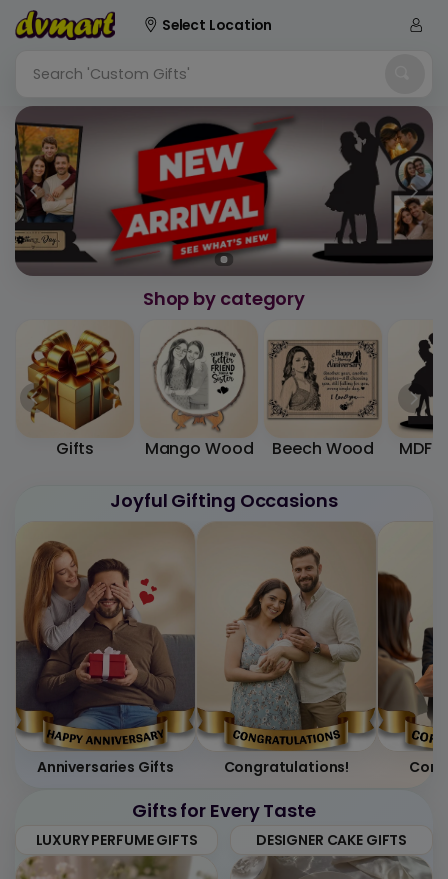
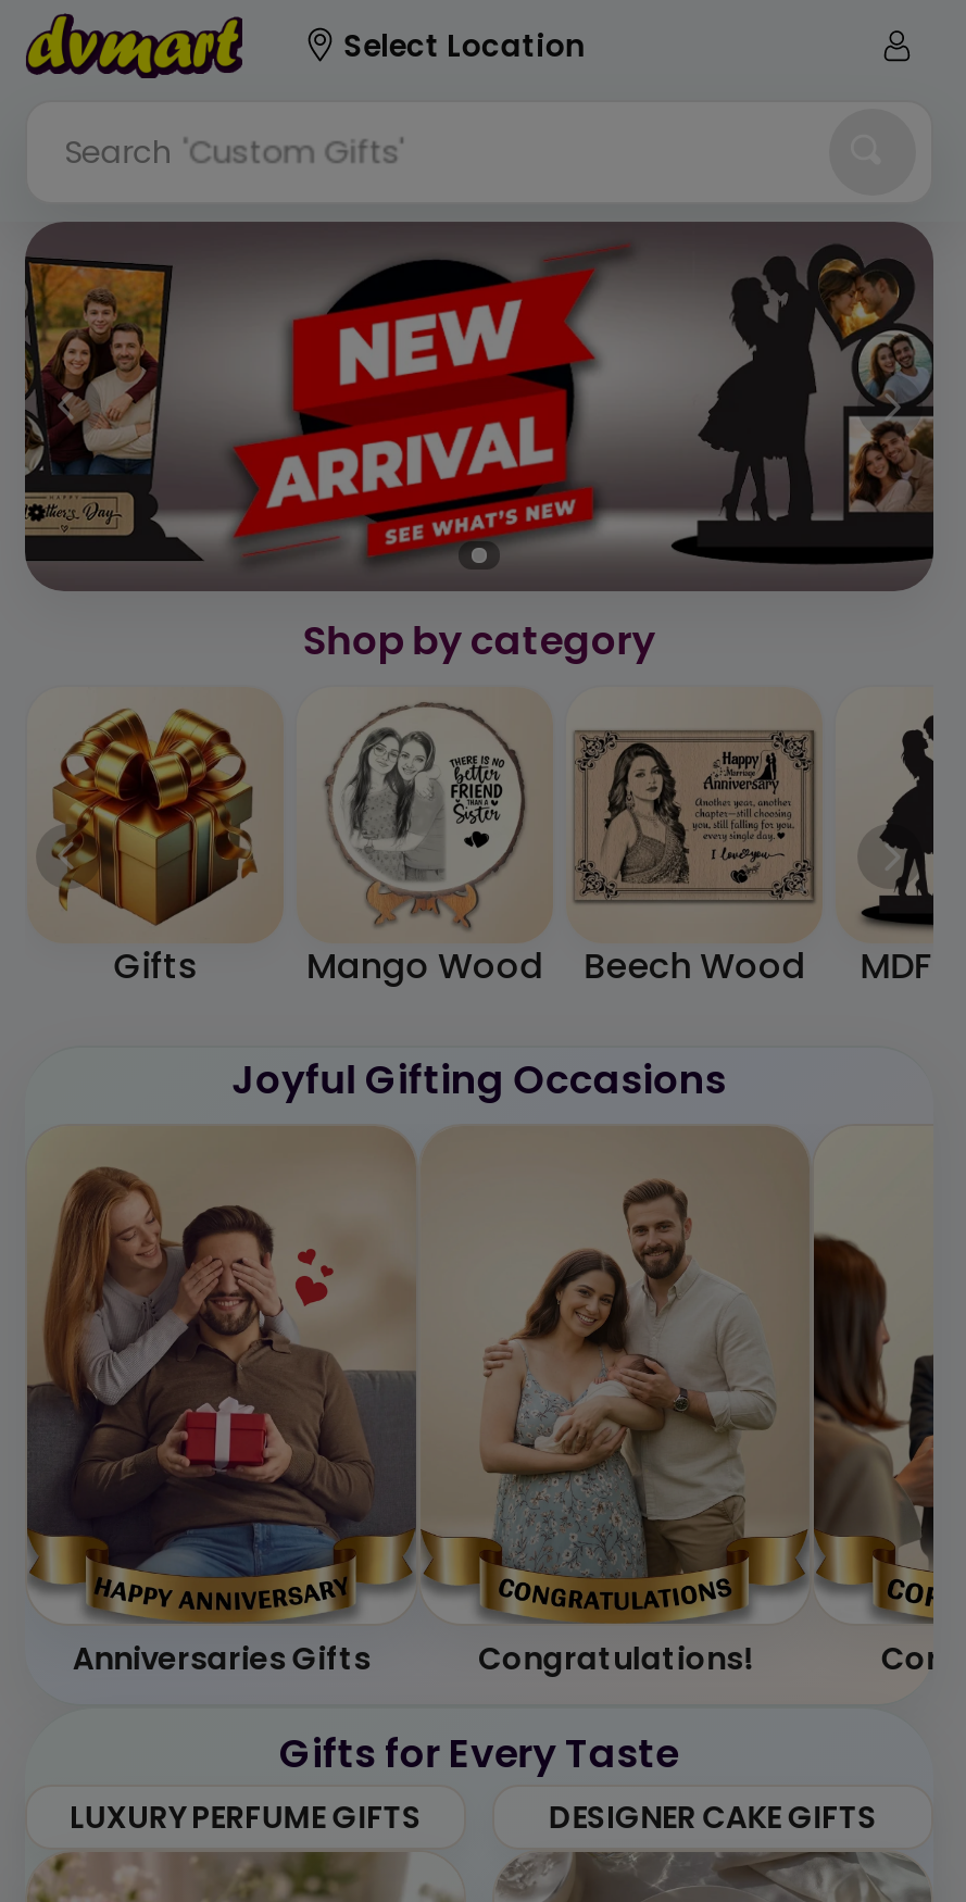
[33,57,190,84] Search 'Custom Gifts' -> [64,130,171,174] Search

